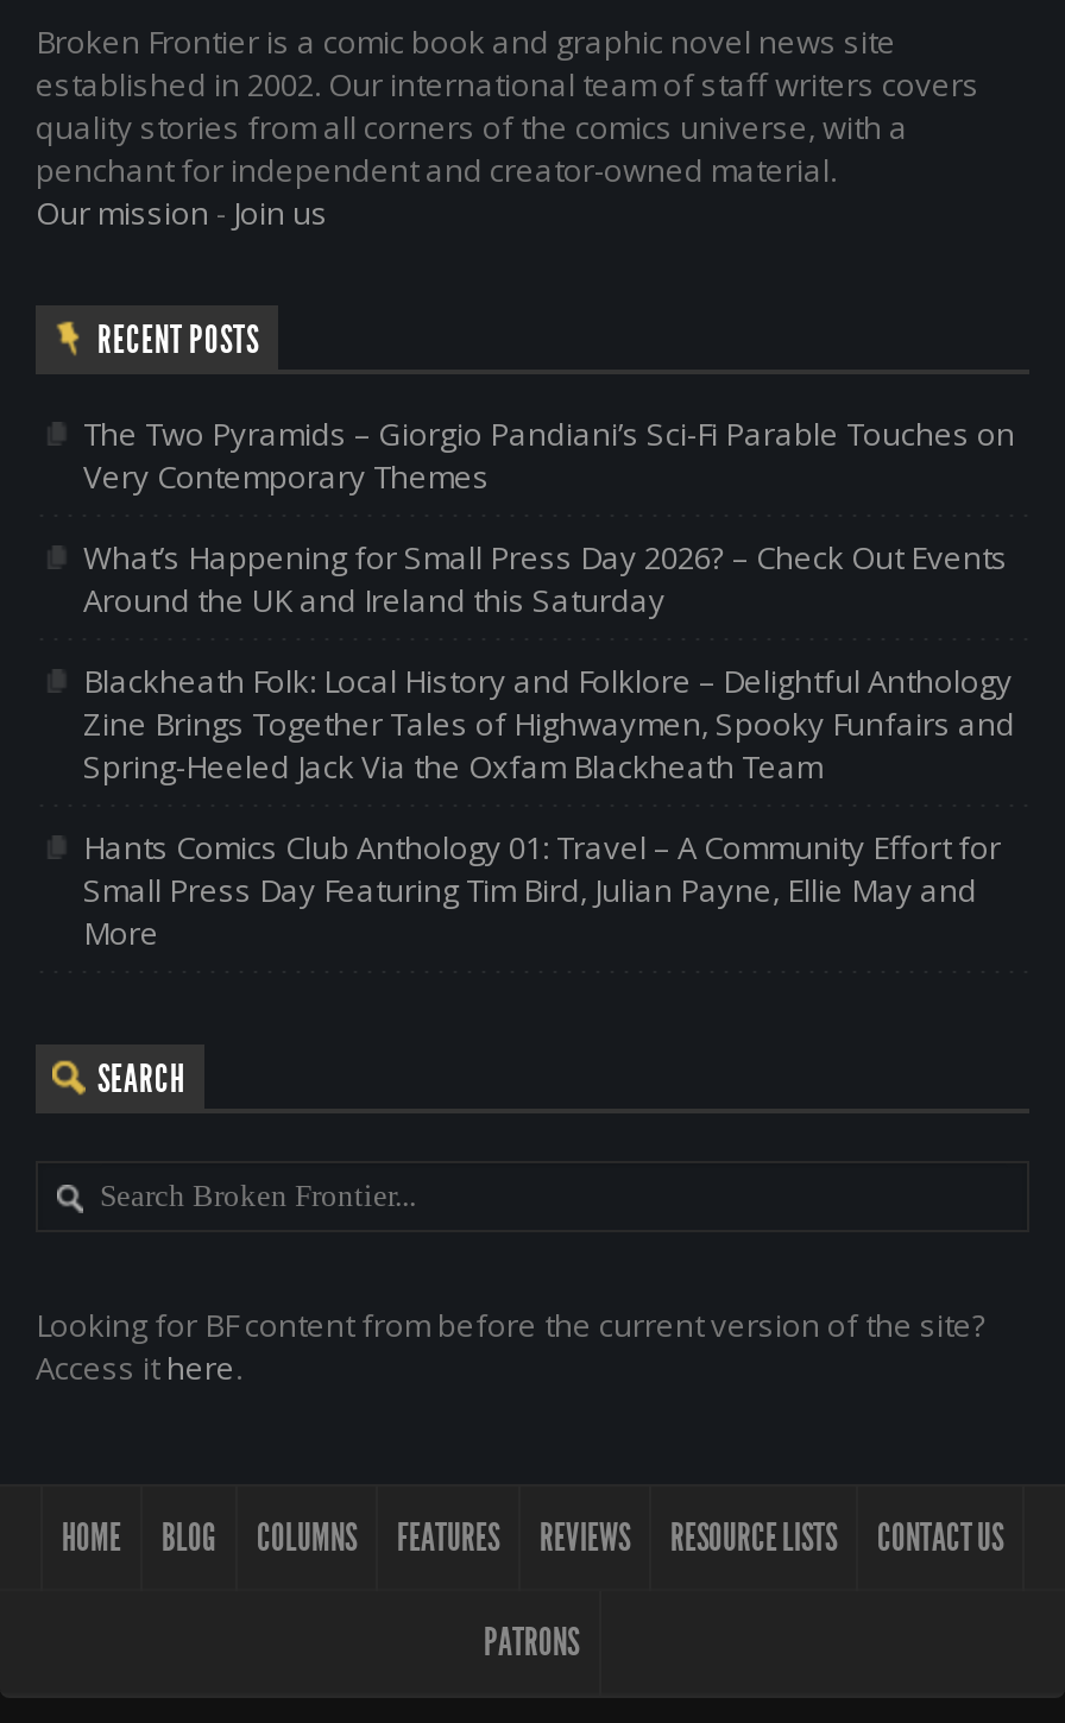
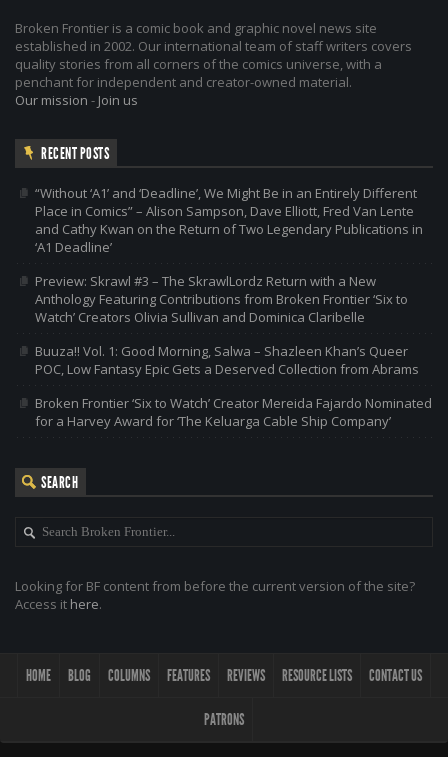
[83,412,1015,498] The Two Pyramids – Giorgio Pandiani’s Sci-Fi Parable Touches on | Very Contemporary Themes -> [35,184,423,256] “Without ‘A1’ and ‘Deadline’, We Might Be in an Entirely Different | Place in Comics” – Alison Sampson, Dave Elliott, Fred Van Lente | and Cathy Kwan on the Return of Two Legendary Publications in | ‘A1 Deadline’
[83,536,1008,621] What’s Happening for Small Press Day 2026? – Check Out Events | Around the UK and Ireland this Saturday -> [35,272,408,326] Preview: Skrawl #3 – The SkrawlLordz Return with a New | Anthology Featuring Contributions from Broken Frontier ‘Six to | Watch’ Creators Olivia Sullivan and Dominica Claribelle
[83,659,1015,788] Blackheath Folk: Local History and Folklore – Delightful Anthology | Zine Brings Together Tales of Highwaymen, Spooky Funfairs and | Spring-Heeled Jack Via the Oxfam Blackheath Team -> [35,342,419,378] Buuza!! Vol. 1: Good Morning, Salwa – Shazleen Khan’s Queer | POC, Low Fantasy Epic Gets a Deserved Collection from Abrams
[83,826,1001,954] Hants Comics Club Anthology 01: Travel – A Community Effort for | Small Press Day Featuring Tim Bird, Julian Payne, Ellie May and | More -> [35,394,432,430] Broken Frontier ‘Six to Watch’ Creator Mereida Fajardo Nominated | for a Harvey Award for ‘The Keluarga Cable Ship Company’

